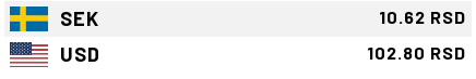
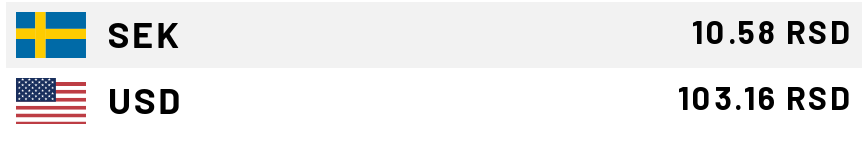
[379,6,466,27] 10.62 RSD -> [692,11,852,49] 10.58 RSD
[367,42,466,62] 102.80 RSD -> [678,77,852,115] 103.16 RSD

